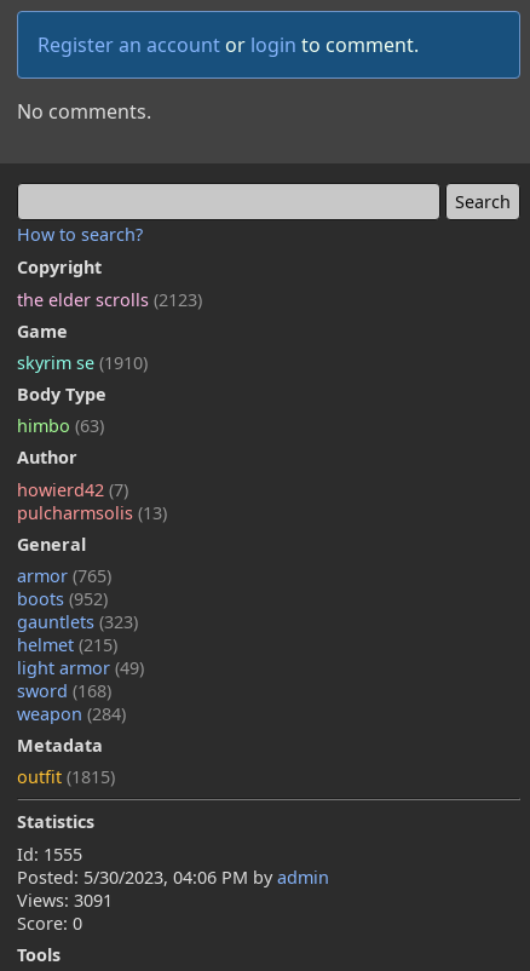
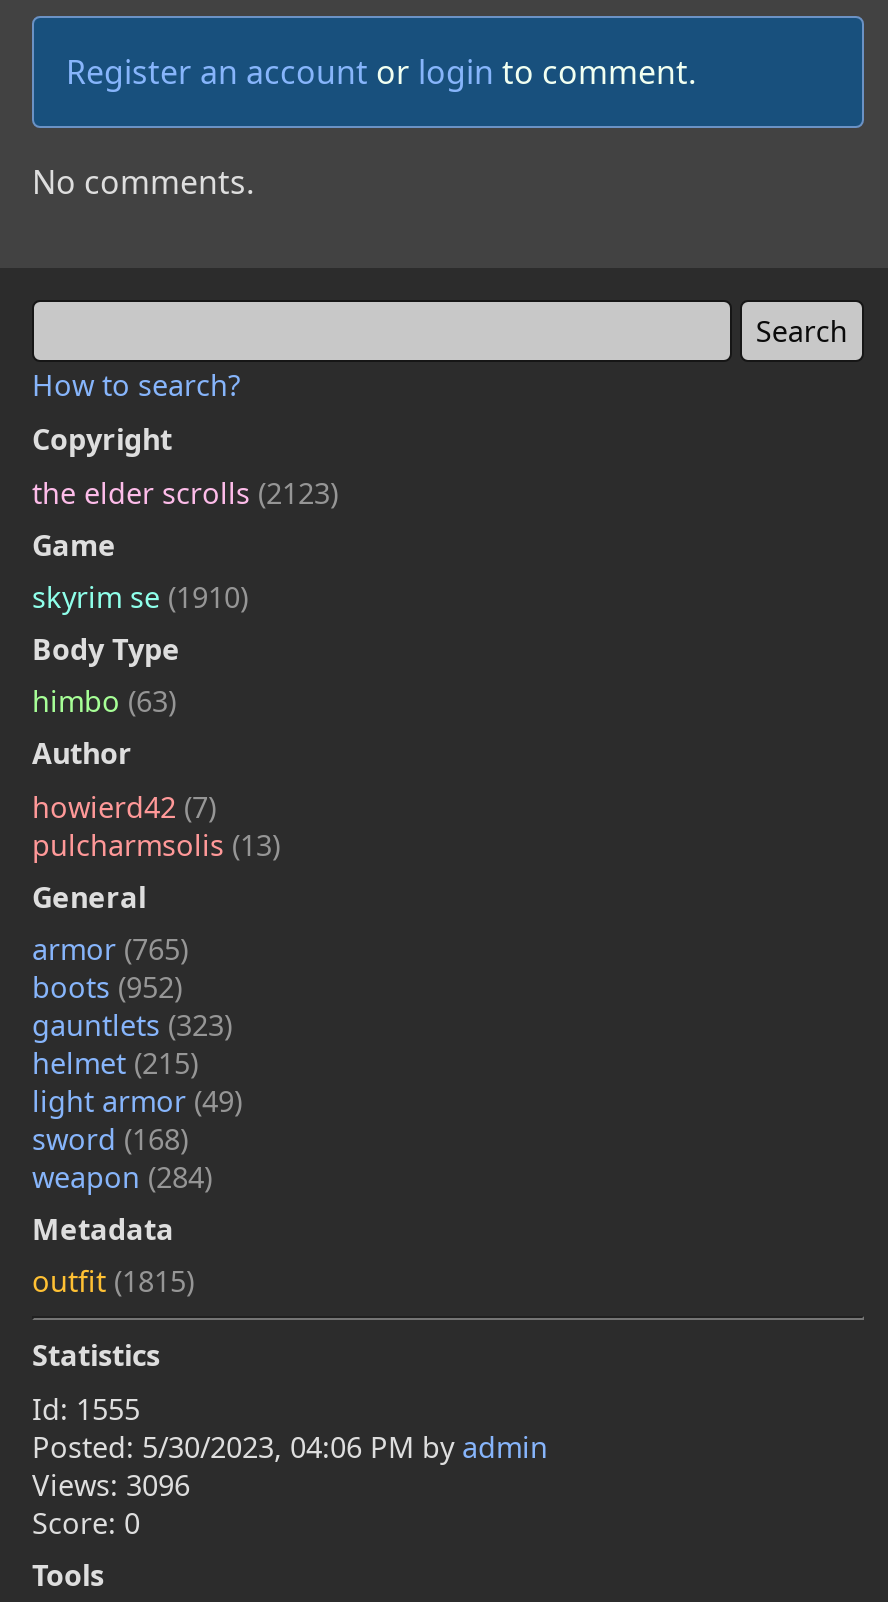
[17,888,113,911] Views: 3091 -> [32,1465,190,1503] Views: 3096

